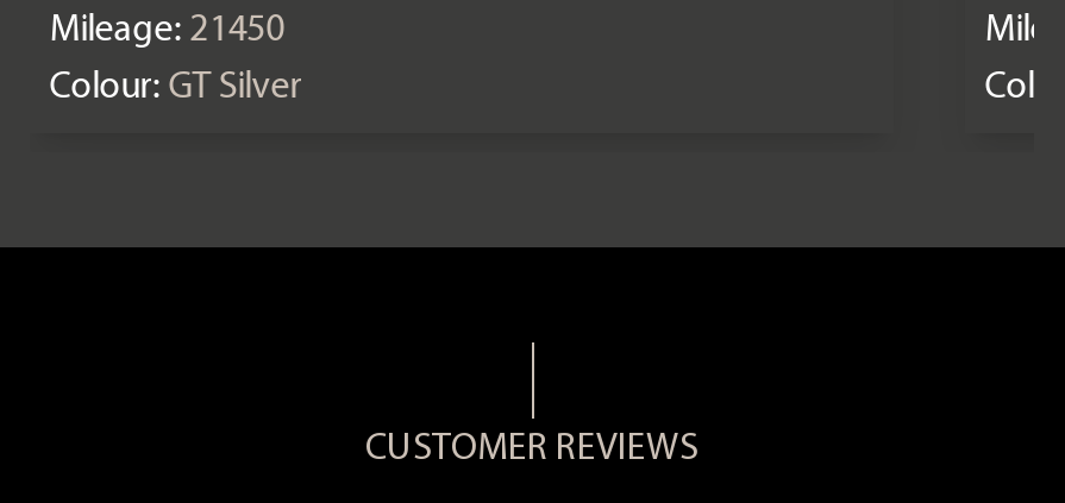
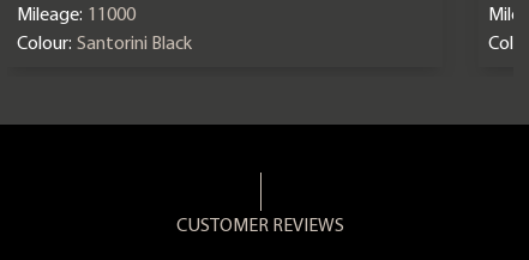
[49,5,302,107] Mileage: 21450 | Colour: GT Silver -> [17,3,192,54] Mileage: 11000 | Colour: Santorini Black

